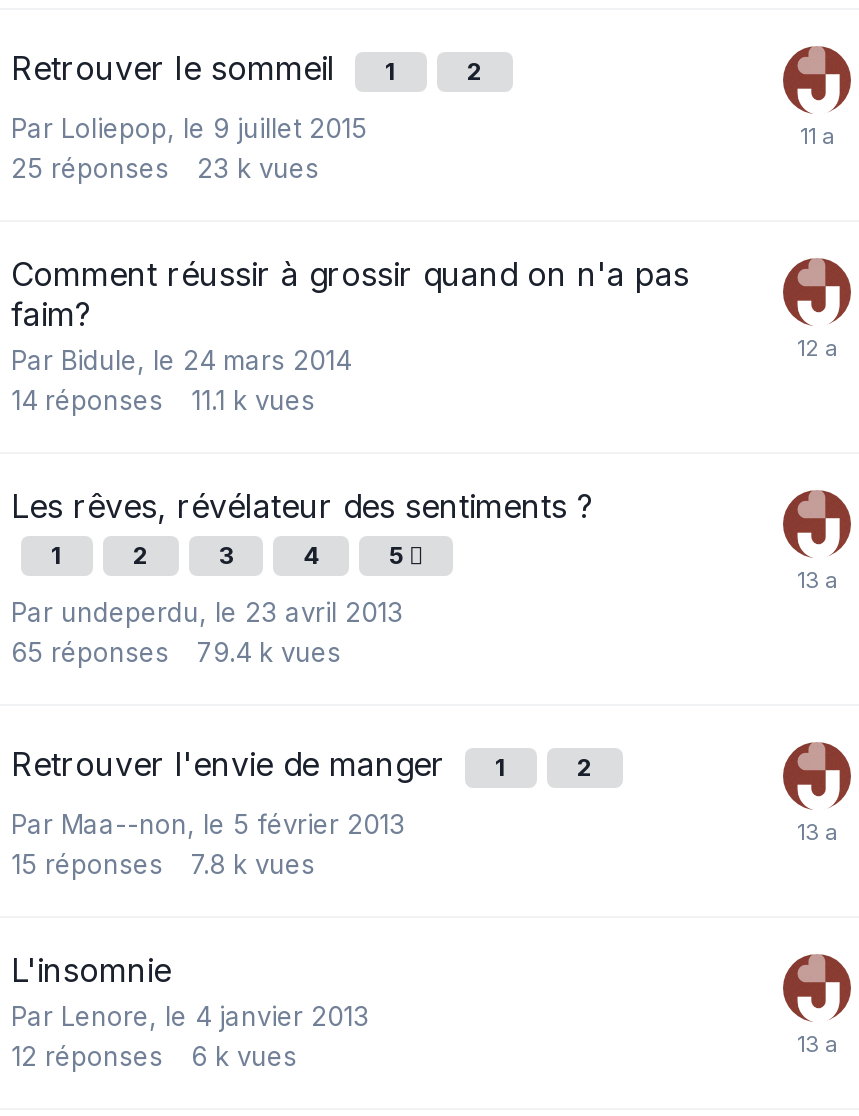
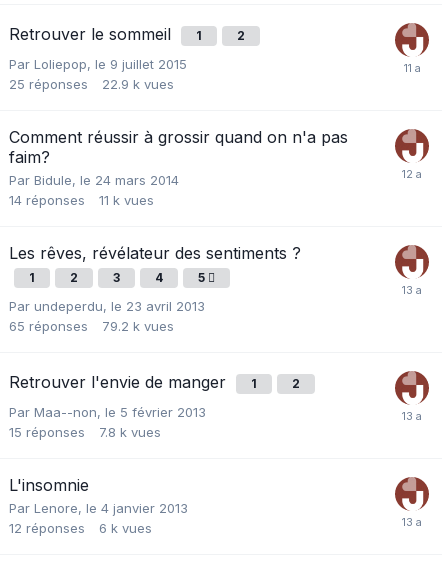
[11,151,319,183] 25 réponses 23 k vues -> [9,75,174,91] 25 réponses 22.9 k vues
[11,383,315,415] 14 réponses 11.1 k vues -> [9,191,154,207] 14 réponses 11 k vues
[11,635,341,667] 65 réponses 79.4 k vues -> [9,317,174,333] 65 réponses 79.2 k vues

